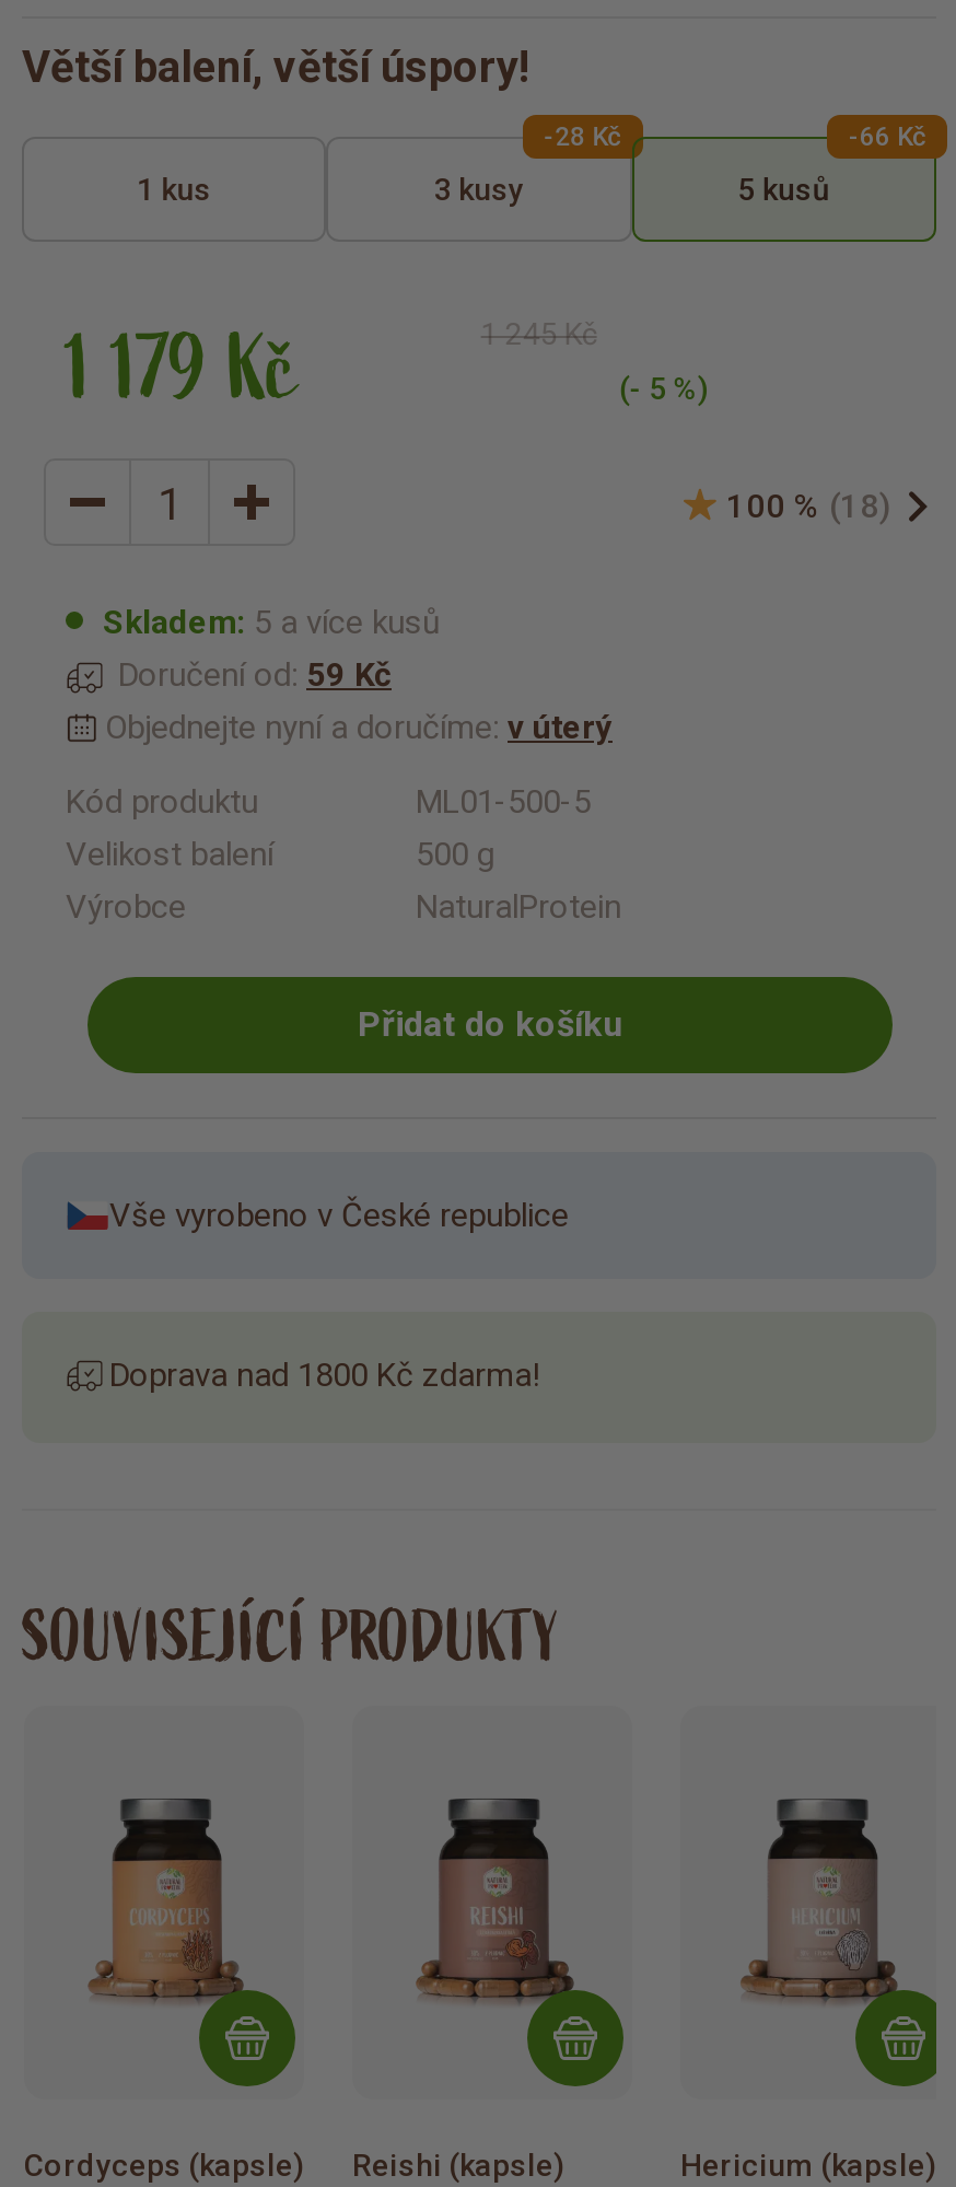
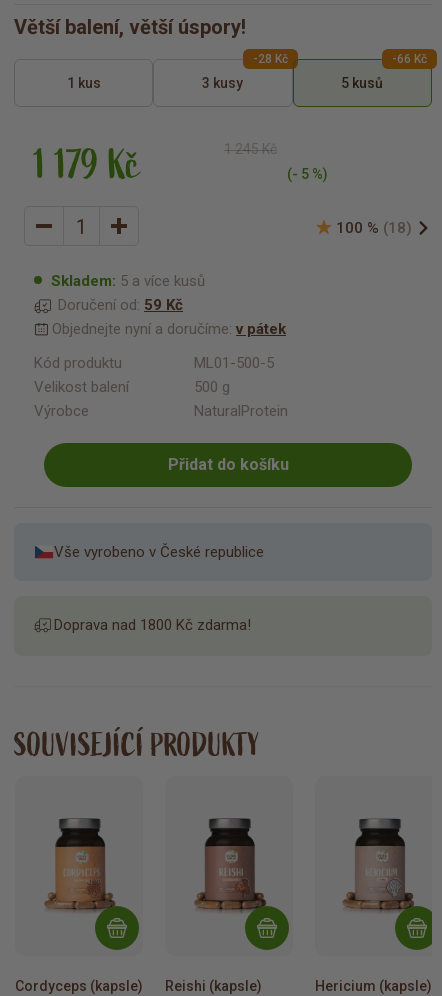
[105,707,613,746] Objednejte nyní a doručíme: v úterý -> [52,320,286,338] Objednejte nyní a doručíme: v pátek

